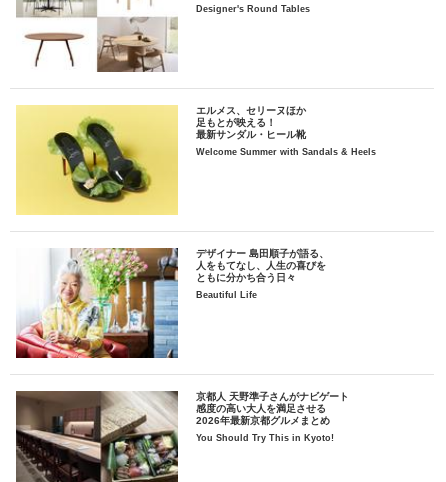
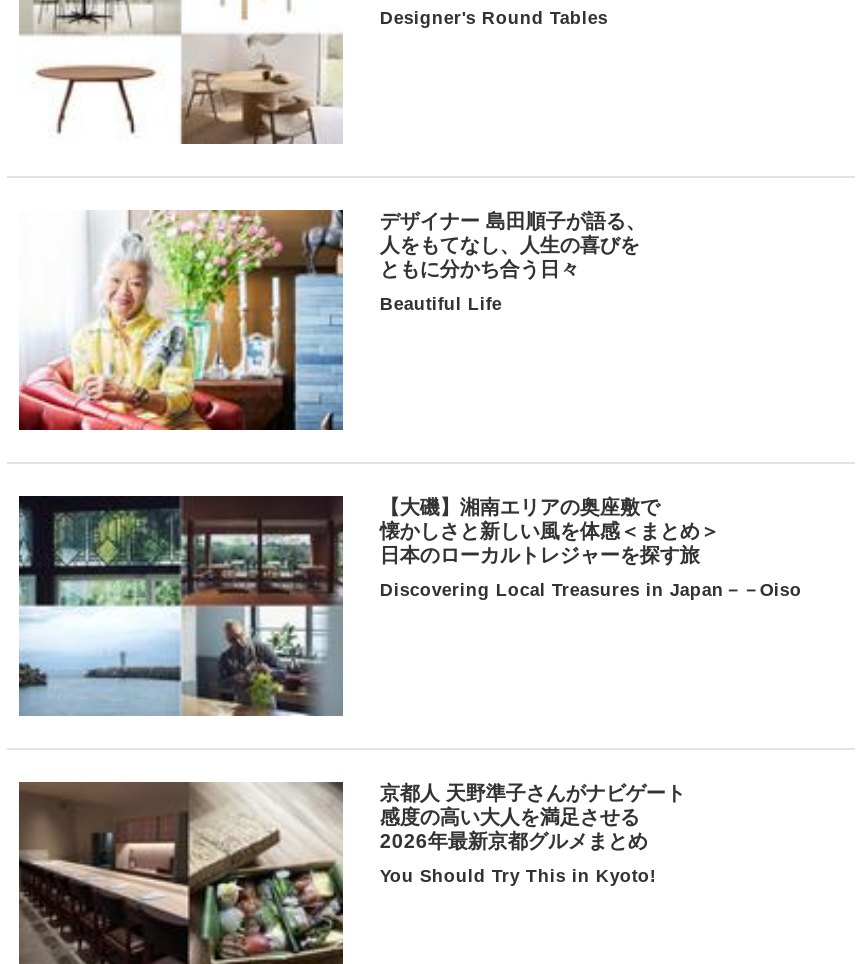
[15,104,376,216] [image] | エルメス、セリーヌほか | 足もとが映える！ | 最新サンダル・ヒール靴 | Welcome Summer with Sandals & Heels -> none
moved [14,246,329,360] -> [15,206,646,434]: [image] | デザイナー 島田順子が語る、 | 人をもてなし、人生の喜びを | ともに分かち合う日々 | Beautiful Life
none -> [17,494,802,718] [image] | 【大磯】湘南エリアの奥座敷で | 懐かしさと新しい風を体感＜まとめ＞ | 日本のローカルトレジャーを探す旅 | Discovering Local Treasures in Japan－－Oiso

